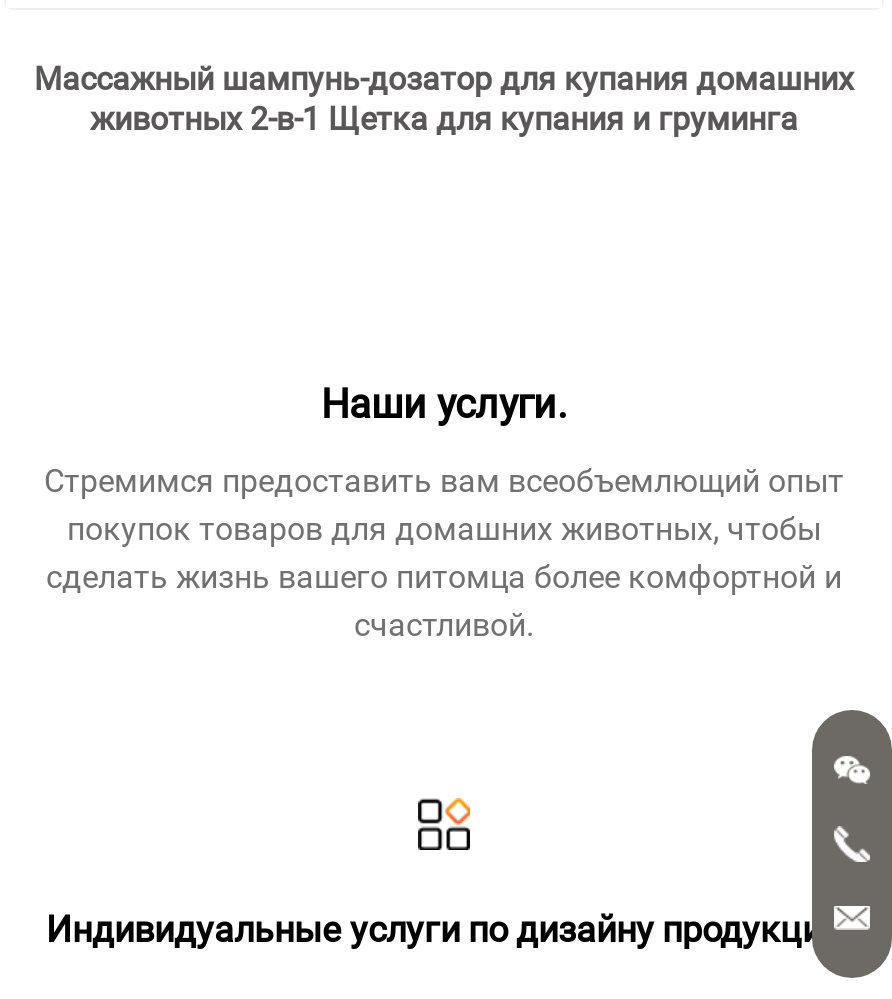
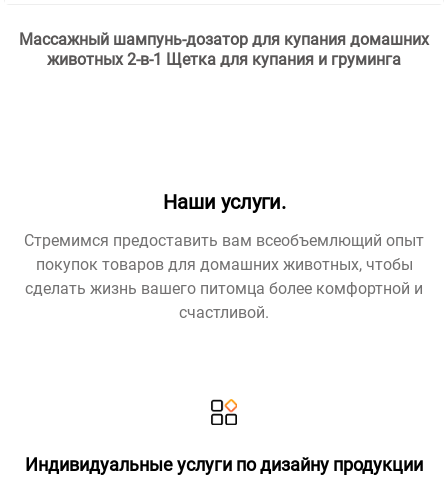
[810,708,886,980] [image] -> none

